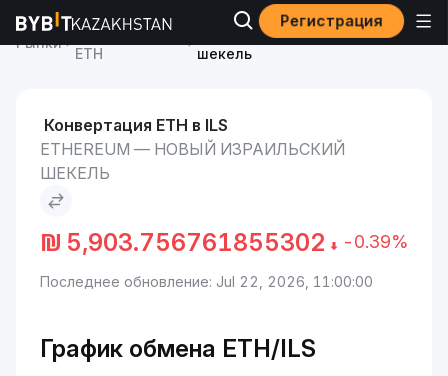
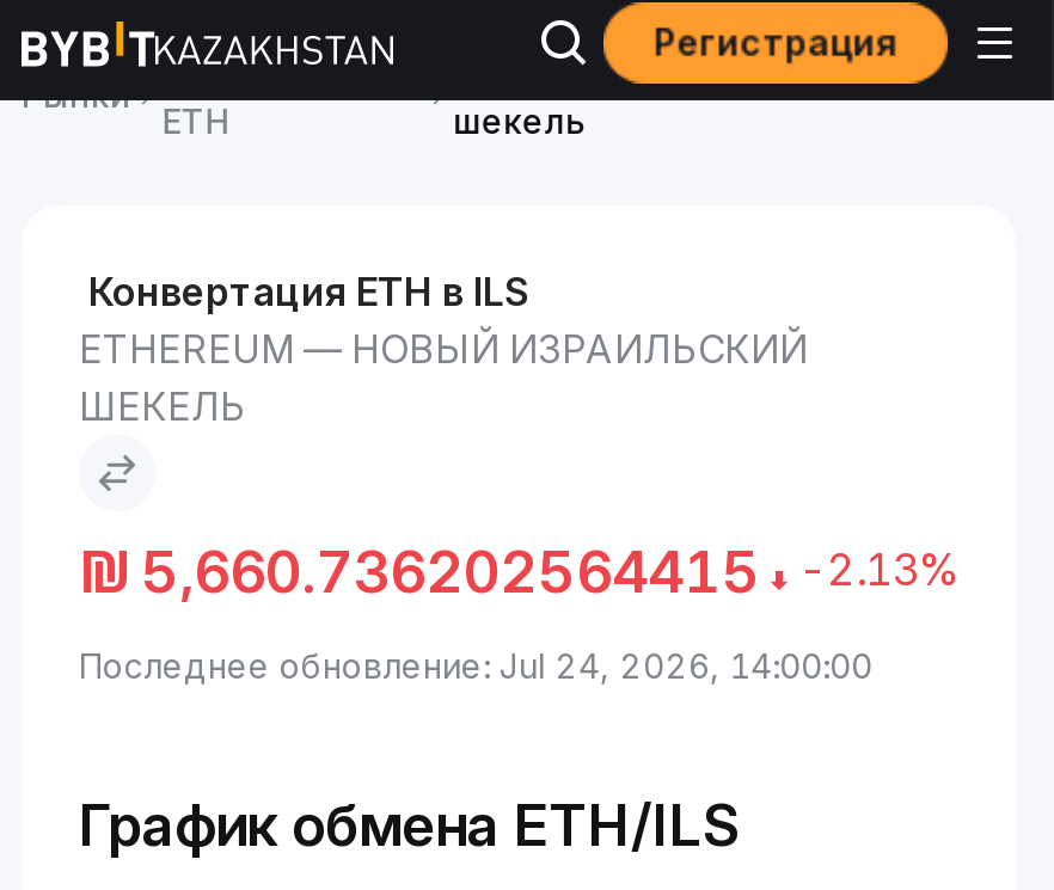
[40,228,326,257] ₪ 5,903.756761855302 -> [79,538,760,607] ₪ 5,660.736202564415
[342,231,408,252] -0.39% -> [798,545,958,595] -2.13%
[40,273,373,290] Последнее обновление: Jul 22, 2026, 11:00:00 -> [79,645,872,686] Последнее обновление: Jul 24, 2026, 14:00:00

